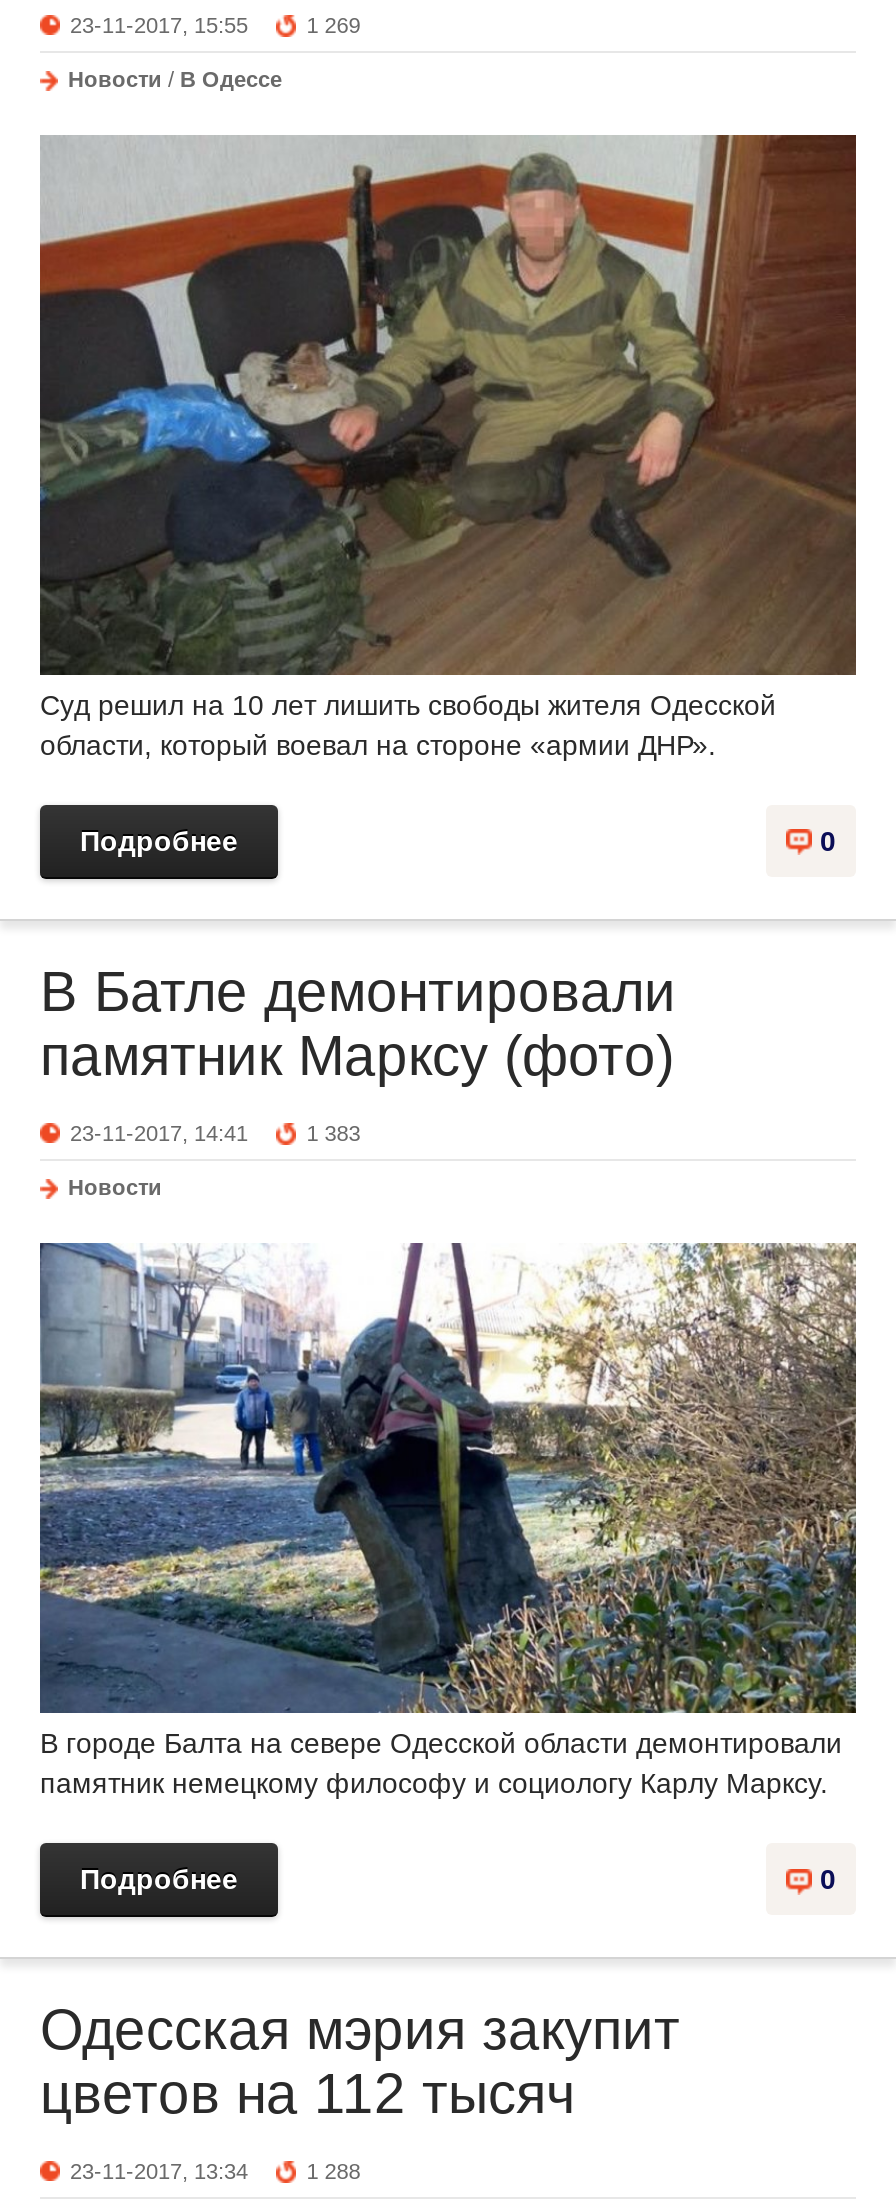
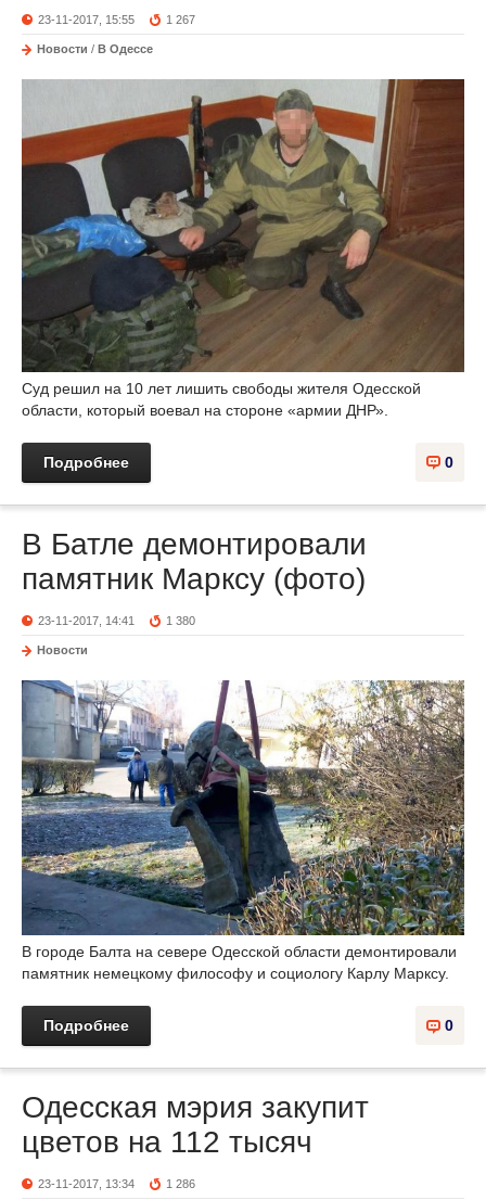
[306,13,360,37] 1 269 -> [166,13,195,26] 1 267
[306,1120,360,1144] 1 383 -> [166,614,195,627] 1 380
[306,2159,360,2183] 1 288 -> [166,1177,195,1190] 1 286

